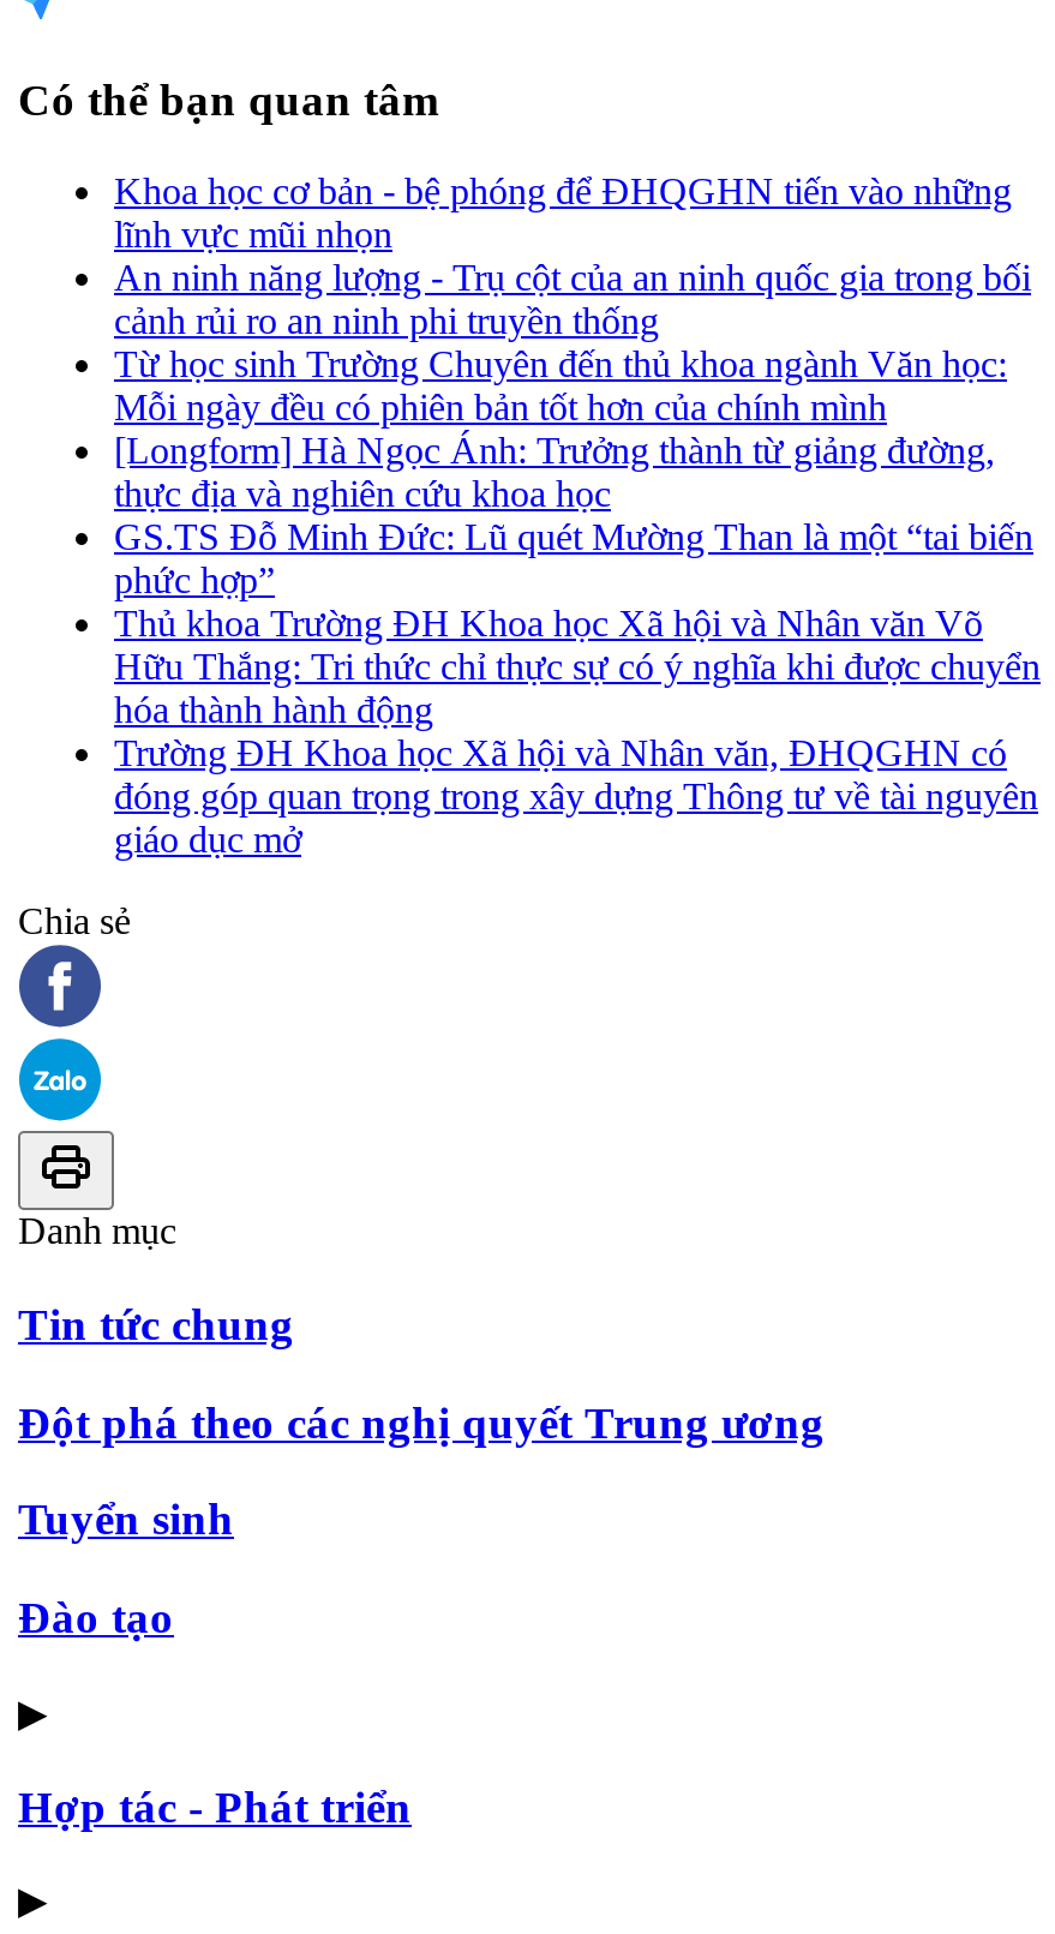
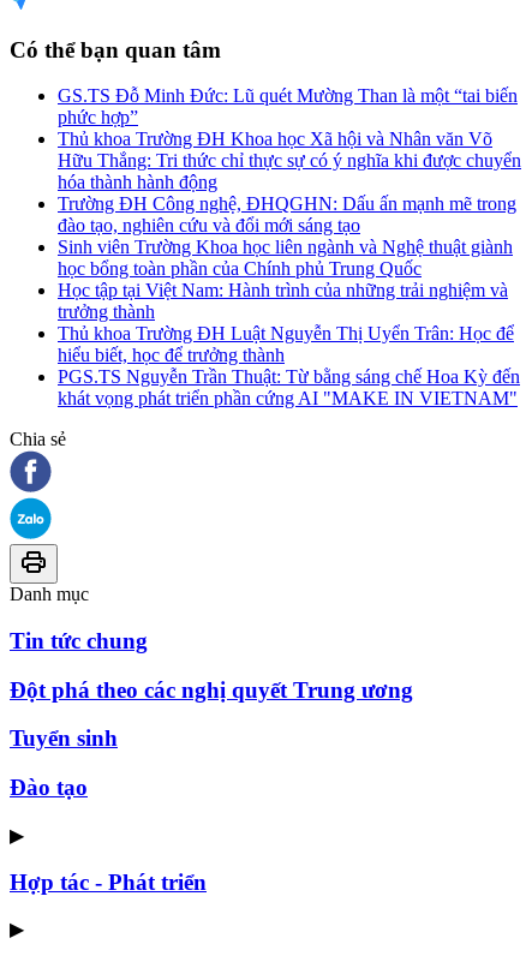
[114,171,1031,514] Khoa học cơ bản - bệ phóng để ĐHQGHN tiến vào những | lĩnh vực mũi nhọn | An ninh năng lượng - Trụ cột của an ninh quốc gia trong bối | cảnh rủi ro an ninh phi truyền thống | Từ học sinh Trường Chuyên đến thủ khoa ngành Văn học: | Mỗi ngày đều có phiên bản tốt hơn của chính mình | [Longform] Hà Ngọc Ánh: Trưởng thành từ giảng đường, | thực địa và nghiên cứu khoa học -> none
moved [114,517,1041,730] -> [58,86,521,192]: GS.TS Đỗ Minh Đức: Lũ quét Mường Than là một “tai biến | phức hợp” | Thủ khoa Trường ĐH Khoa học Xã hội và Nhân văn Võ | Hữu Thắng: Tri thức chỉ thực sự có ý nghĩa khi được chuyển | hóa thành hành động
[114,733,1038,860] Trường ĐH Khoa học Xã hội và Nhân văn, ĐHQGHN có | đóng góp quan trọng trong xây dựng Thông tư về tài nguyên | giáo dục mở -> [58,194,520,409] Trường ĐH Công nghệ, ĐHQGHN: Dấu ấn mạnh mẽ trong | đào tạo, nghiên cứu và đổi mới sáng tạo | Sinh viên Trường Khoa học liên ngành và Nghệ thuật giành | học bổng toàn phần của Chính phủ Trung Quốc | Học tập tại Việt Nam: Hành trình của những trải nghiệm và | trưởng thành | Thủ khoa Trường ĐH Luật Nguyễn Thị Uyển Trân: Học để | hiểu biết, học để trưởng thành | PGS.TS Nguyễn Trần Thuật: Từ bằng sáng chế Hoa Kỳ đến | khát vọng phát triển phần cứng AI "MAKE IN VIETNAM"

